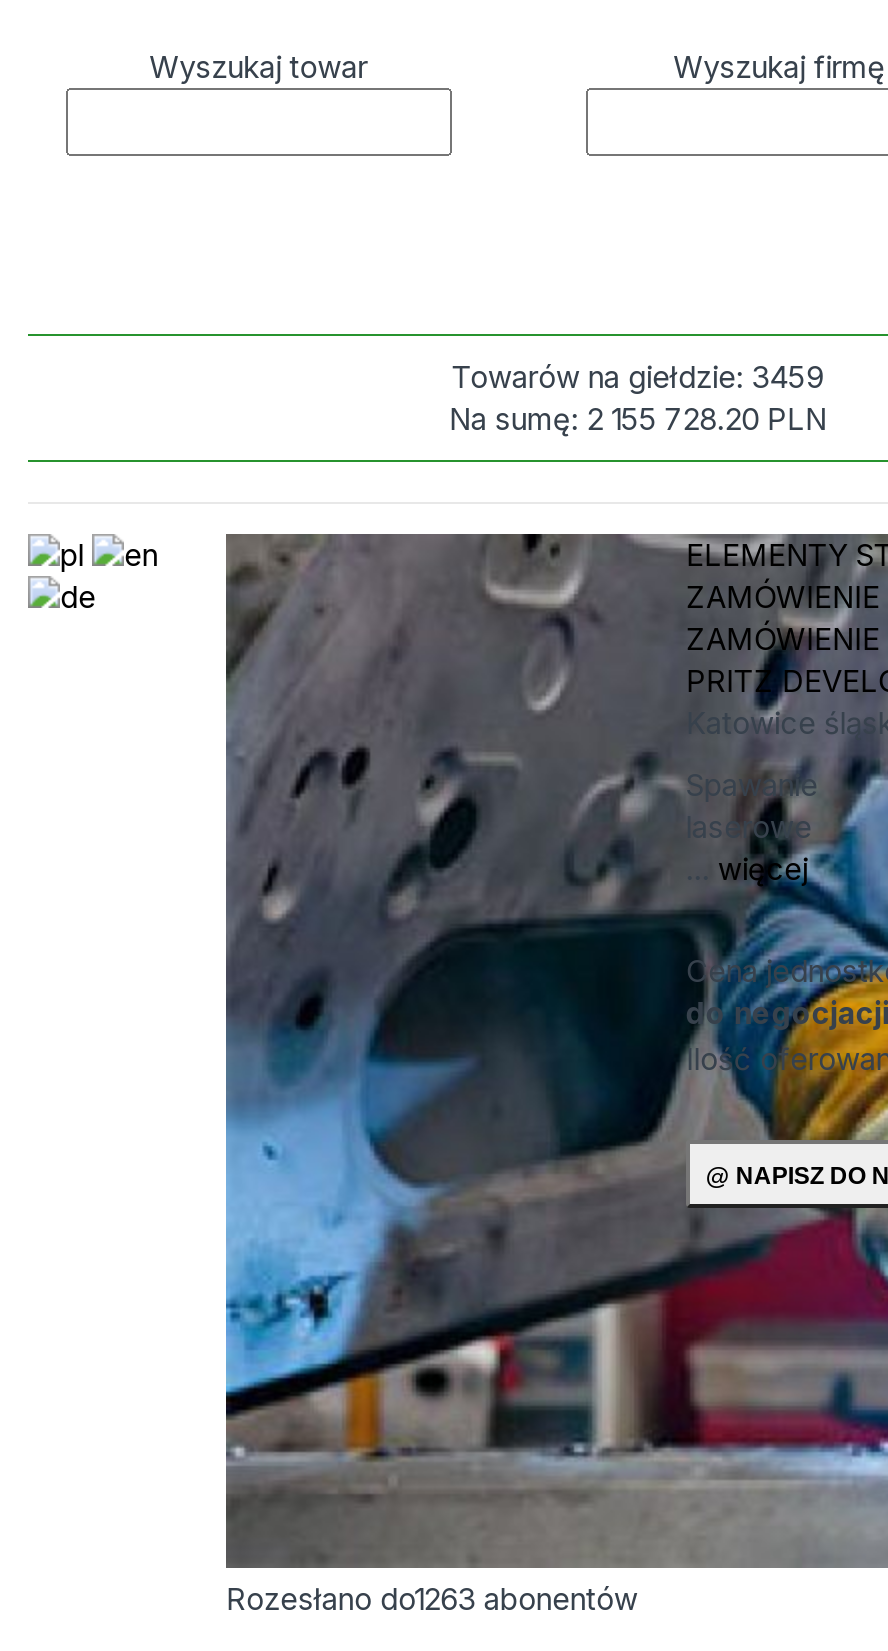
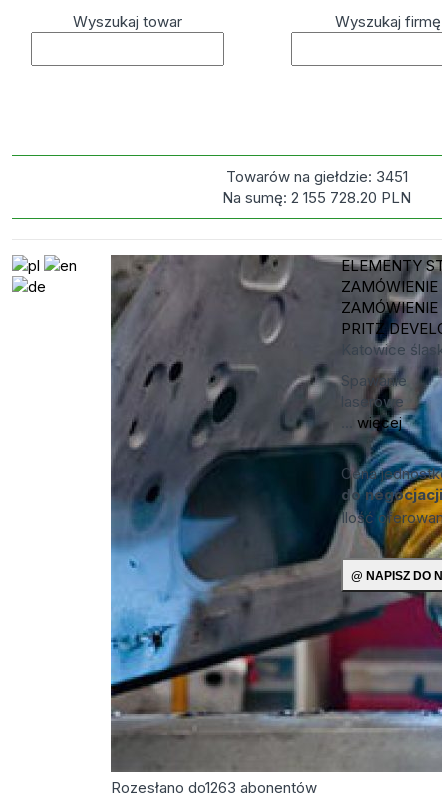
[452,358,824,396] Towarów na giełdzie: 3459 -> [226,167,408,186] Towarów na giełdzie: 3451

